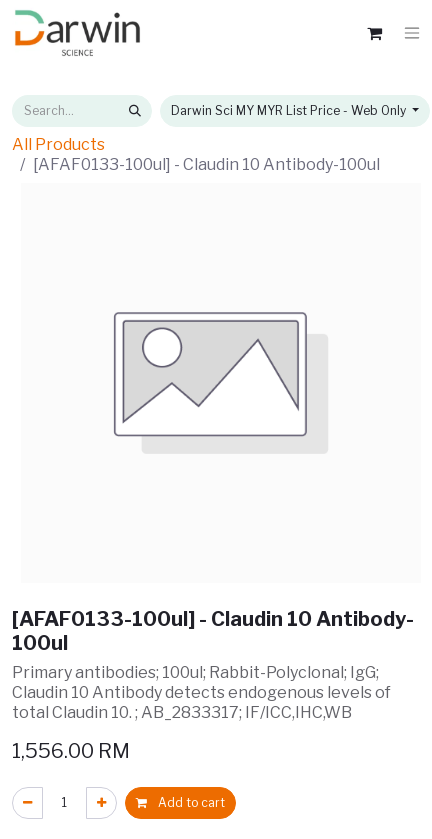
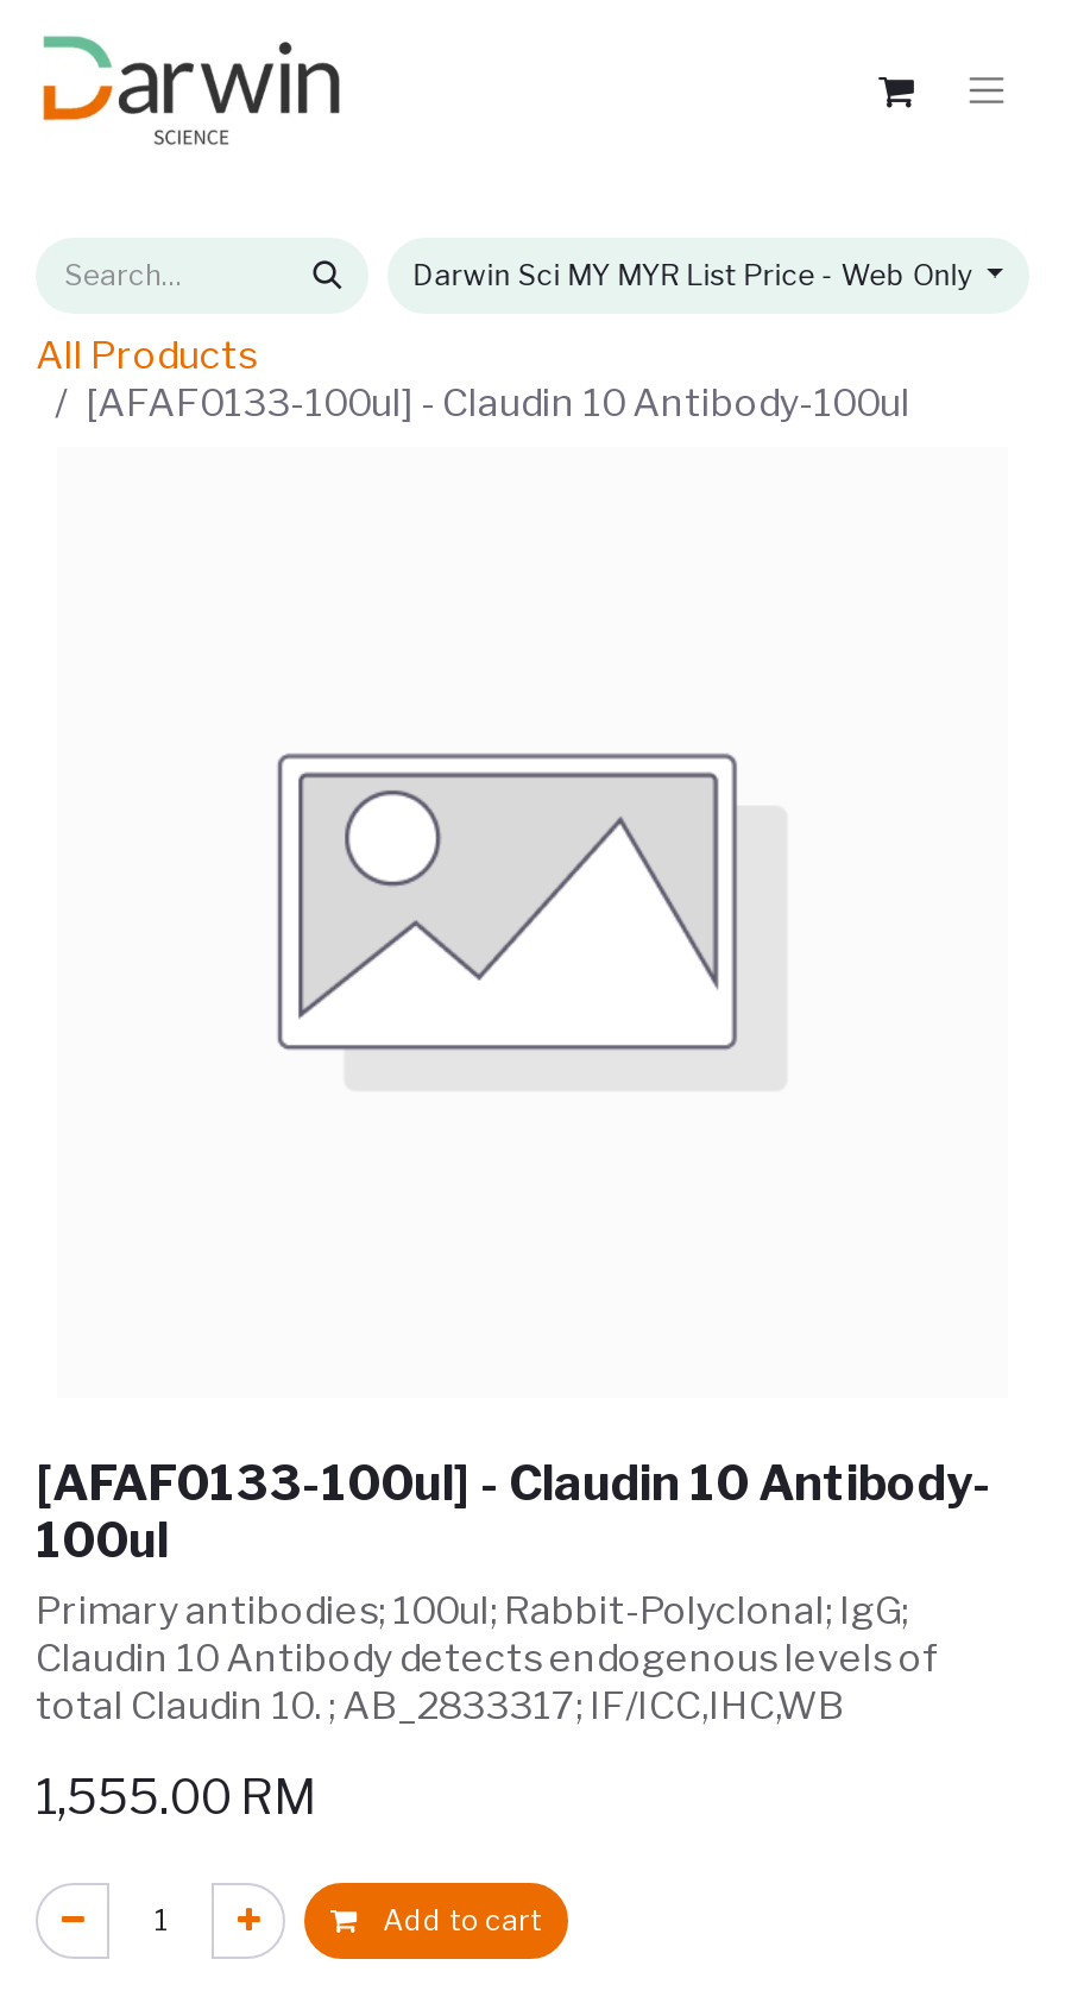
[12,739,130,763] 1,556.00 RM -> [36,1769,316,1826] 1,555.00 RM

